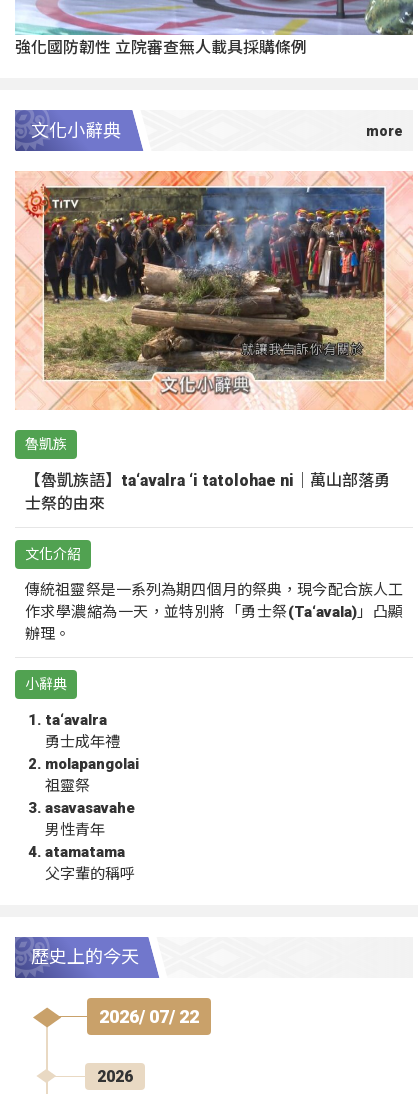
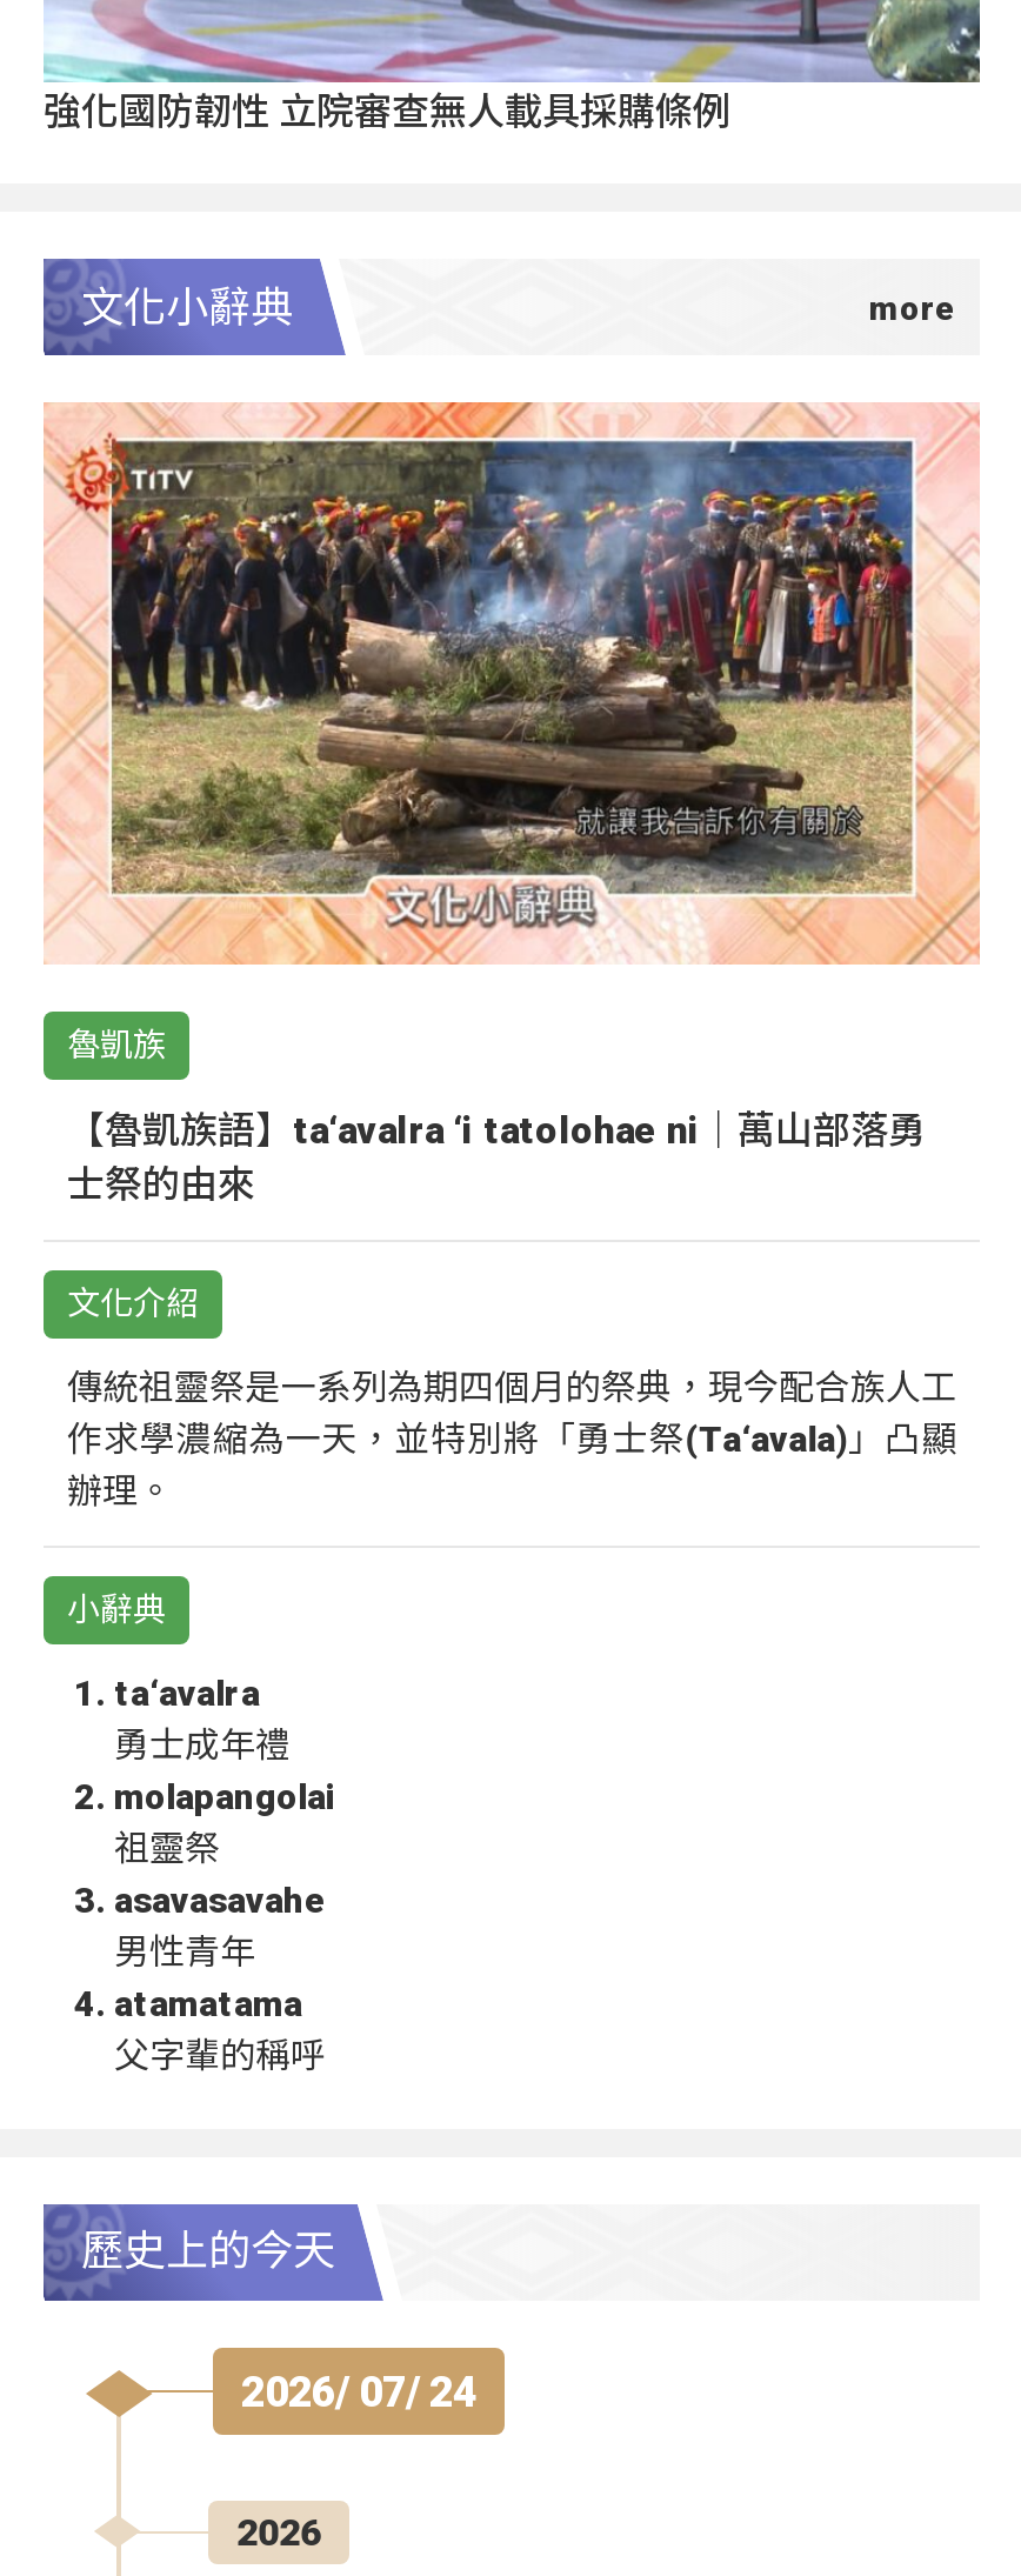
[99,1006,199,1027] 2026/ 07/ 22 -> [241,2366,476,2416] 2026/ 07/ 24

